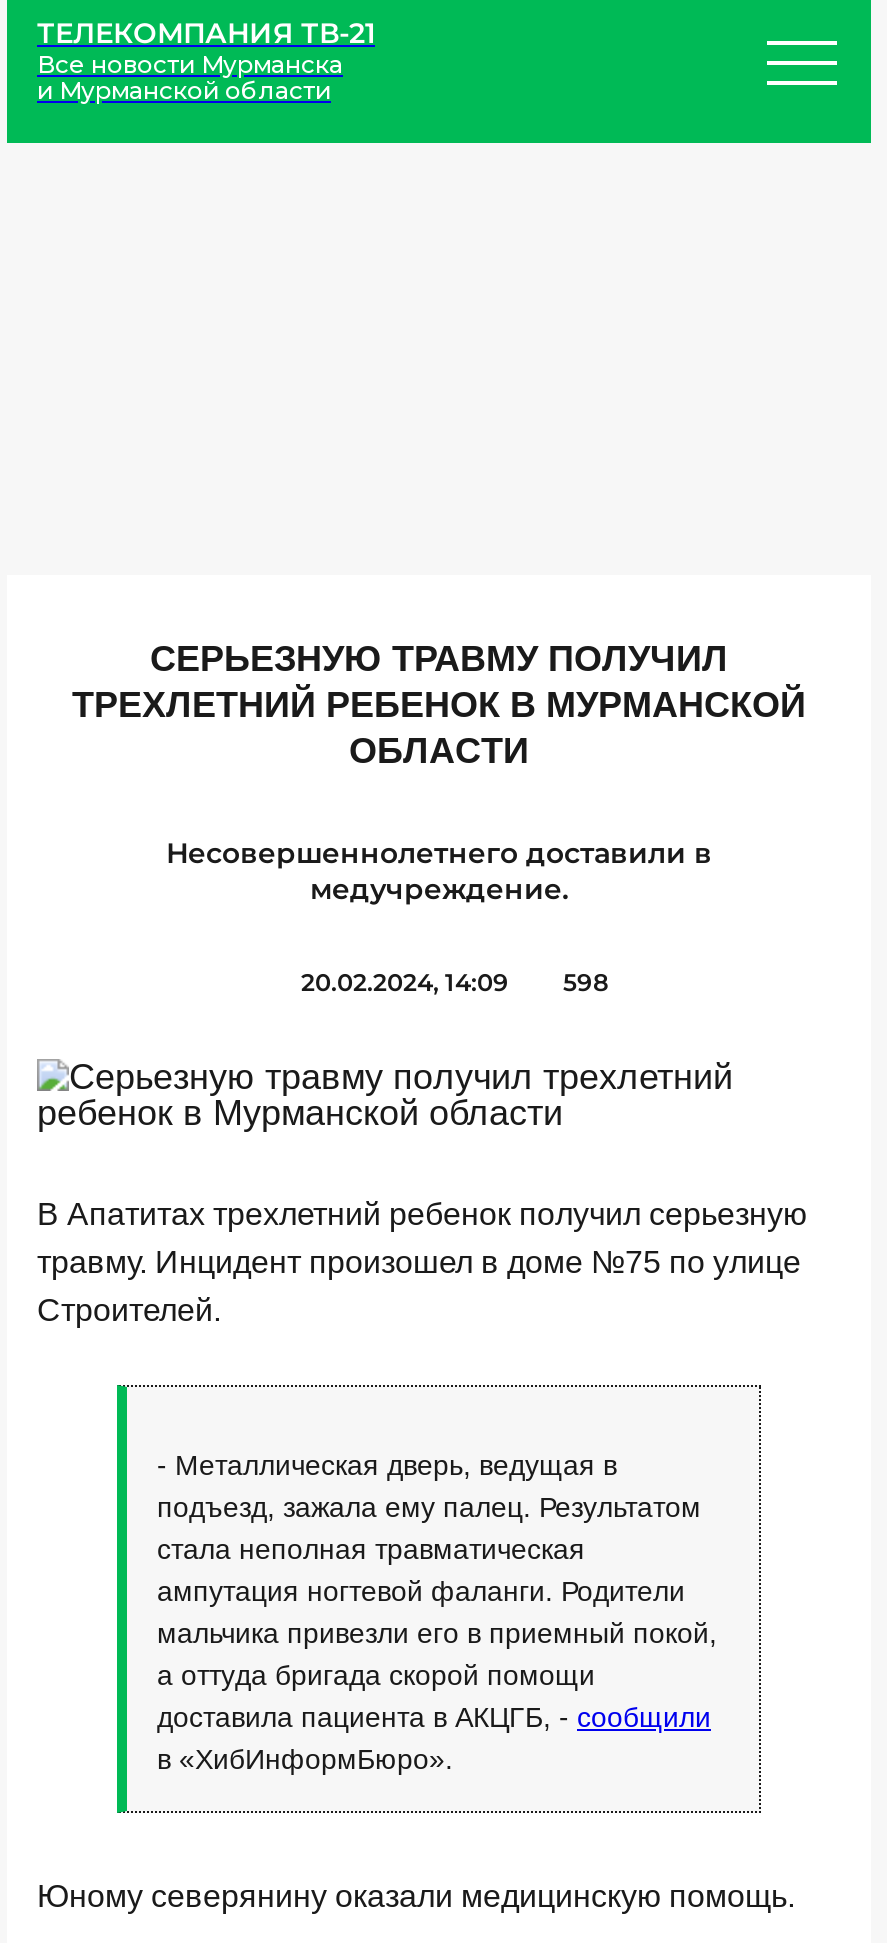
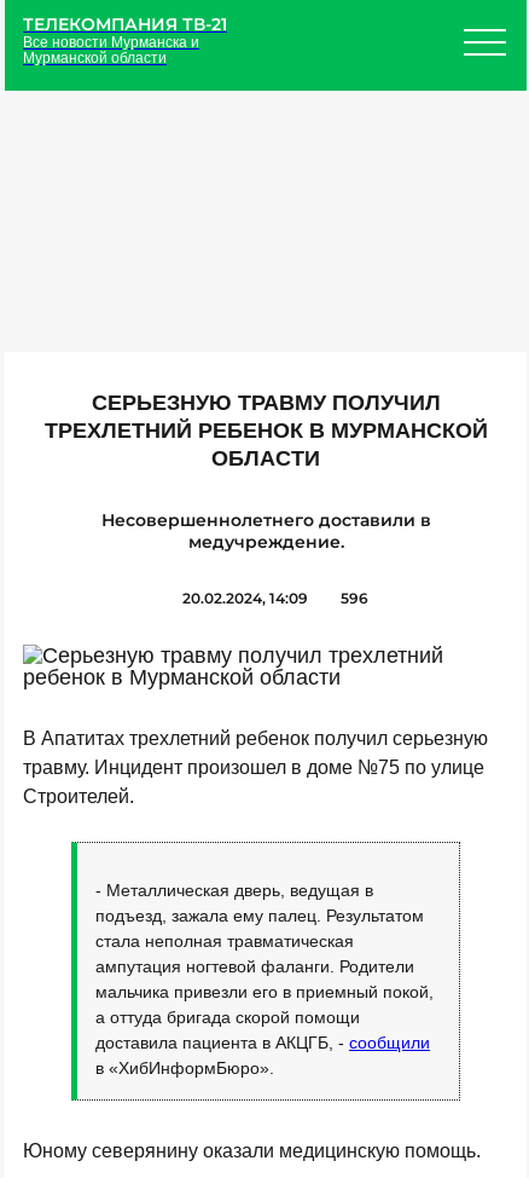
[301,967,609,997] 20.02.2024, 14:09 598 -> [182,589,368,607] 20.02.2024, 14:09 596

